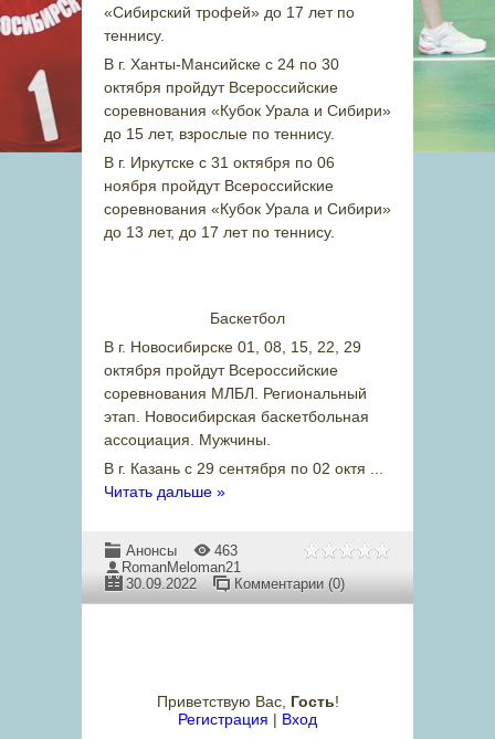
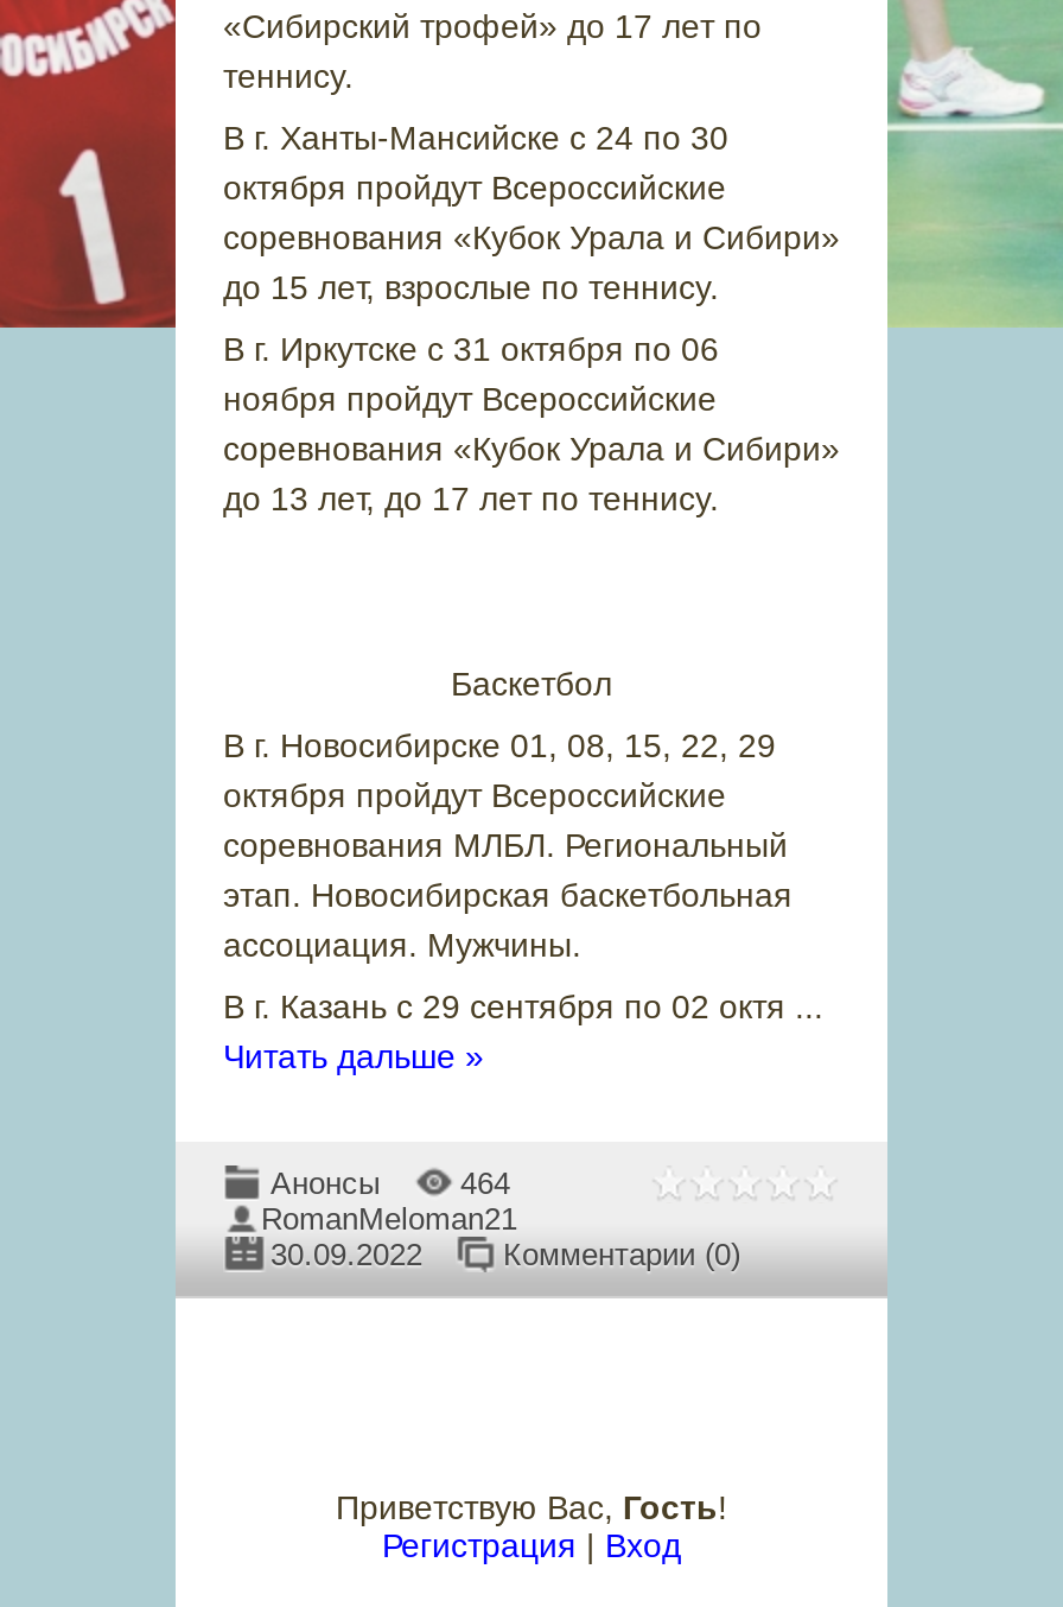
[214,542,238,559] 463 -> [460,1165,510,1201] 464

